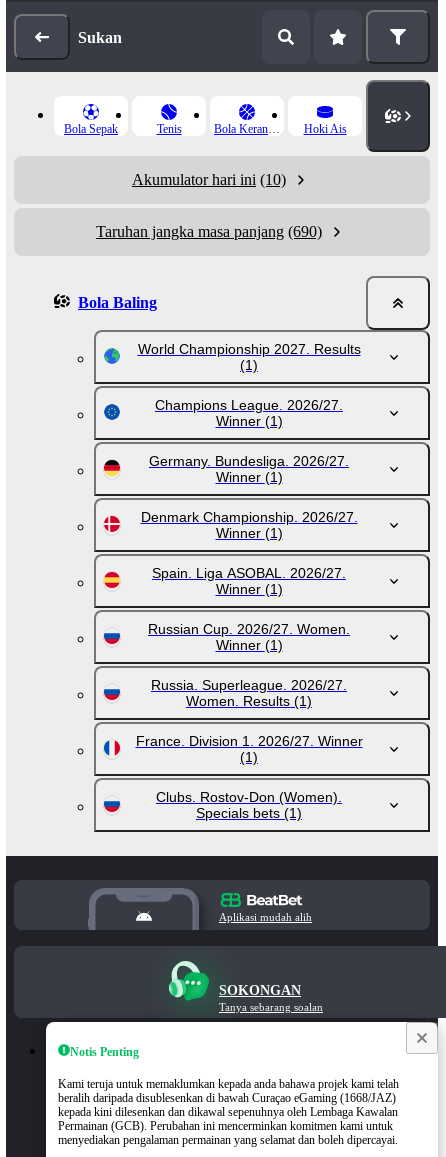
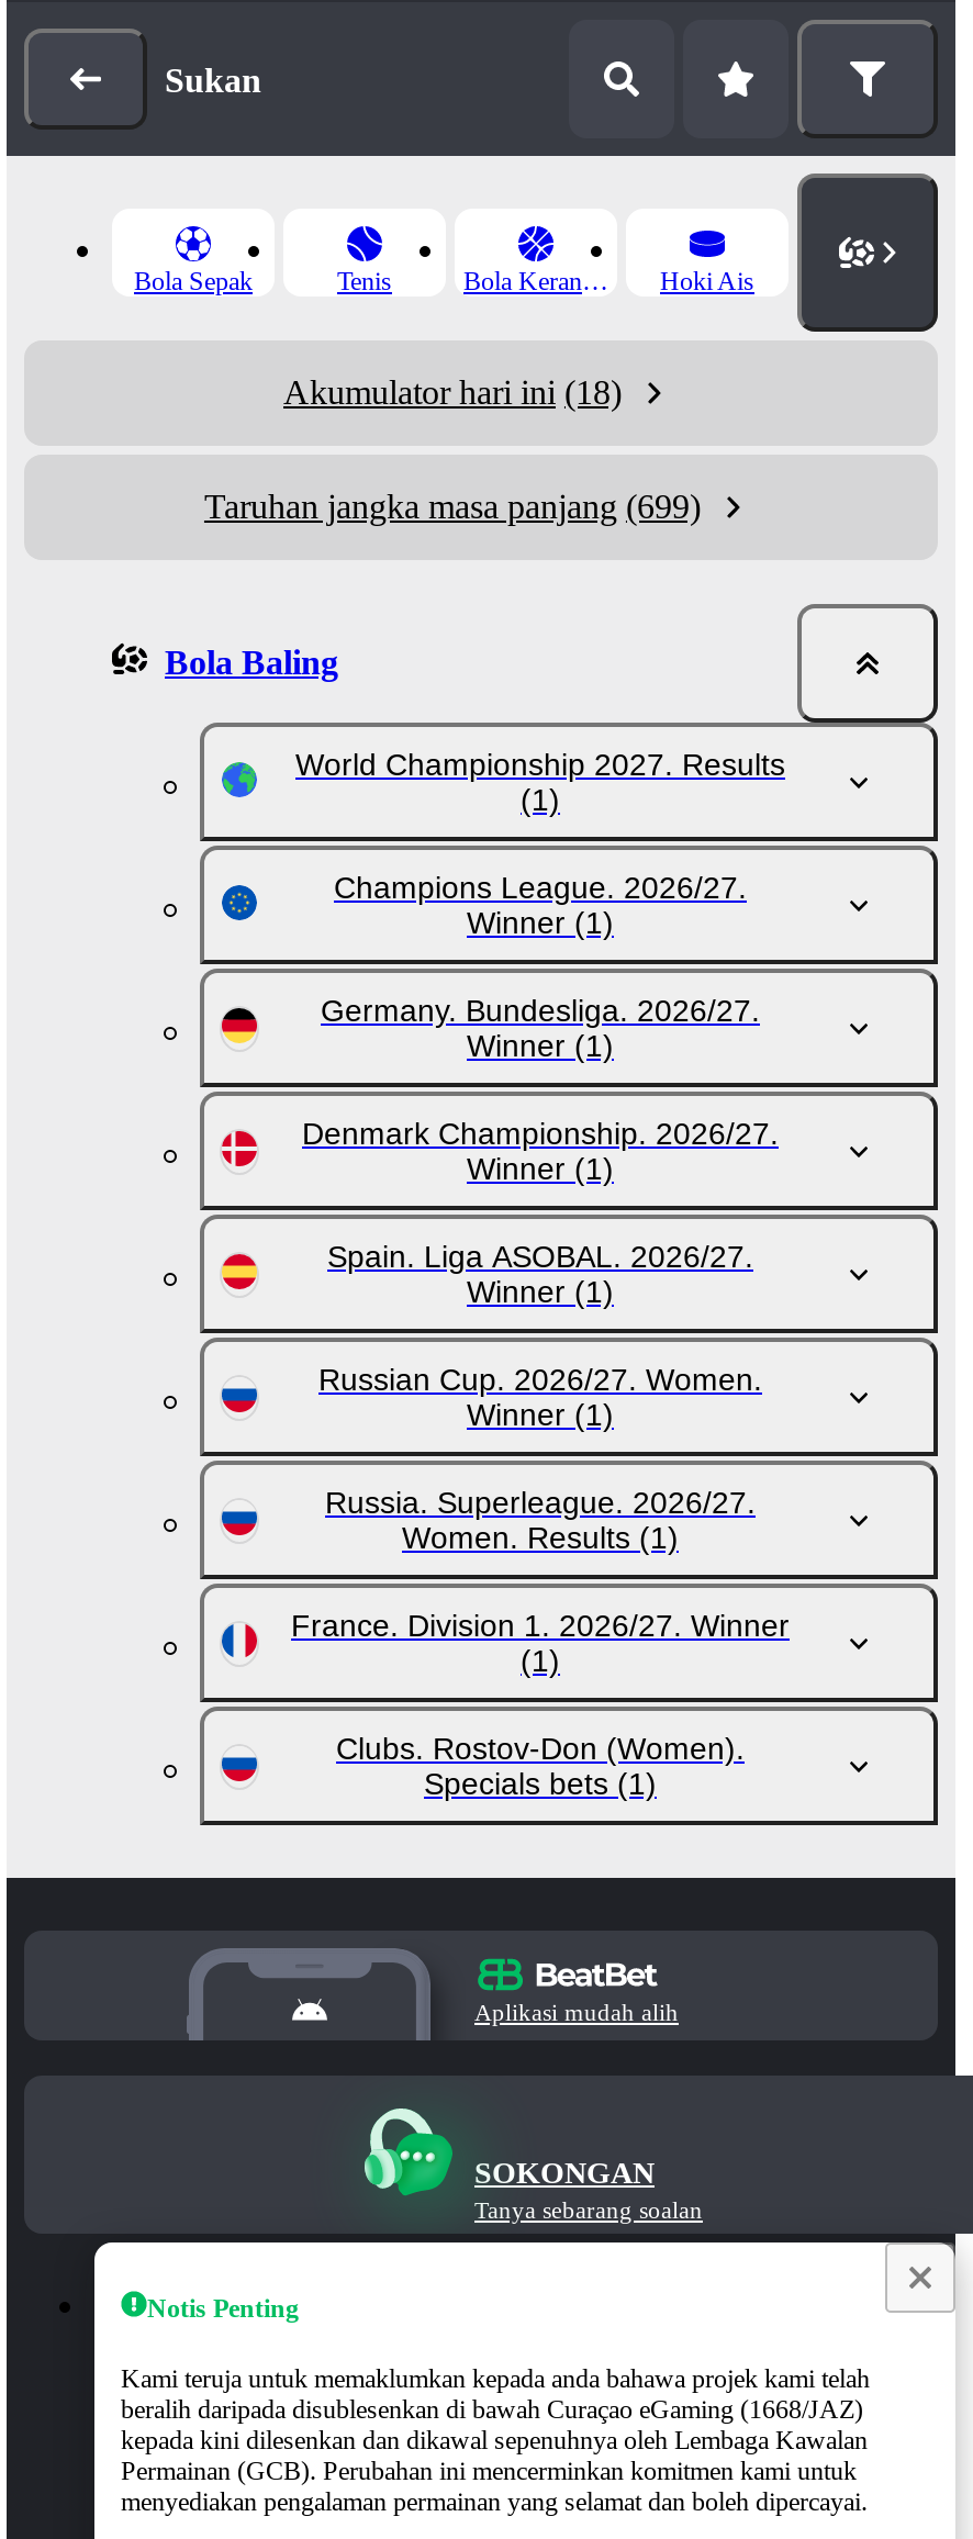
[132,171,286,188] Akumulator hari ini (10) -> [283,373,622,411] Akumulator hari ini (18)
[96,223,322,240] Taruhan jangka masa panjang (690) -> [204,488,701,525] Taruhan jangka masa panjang (699)

